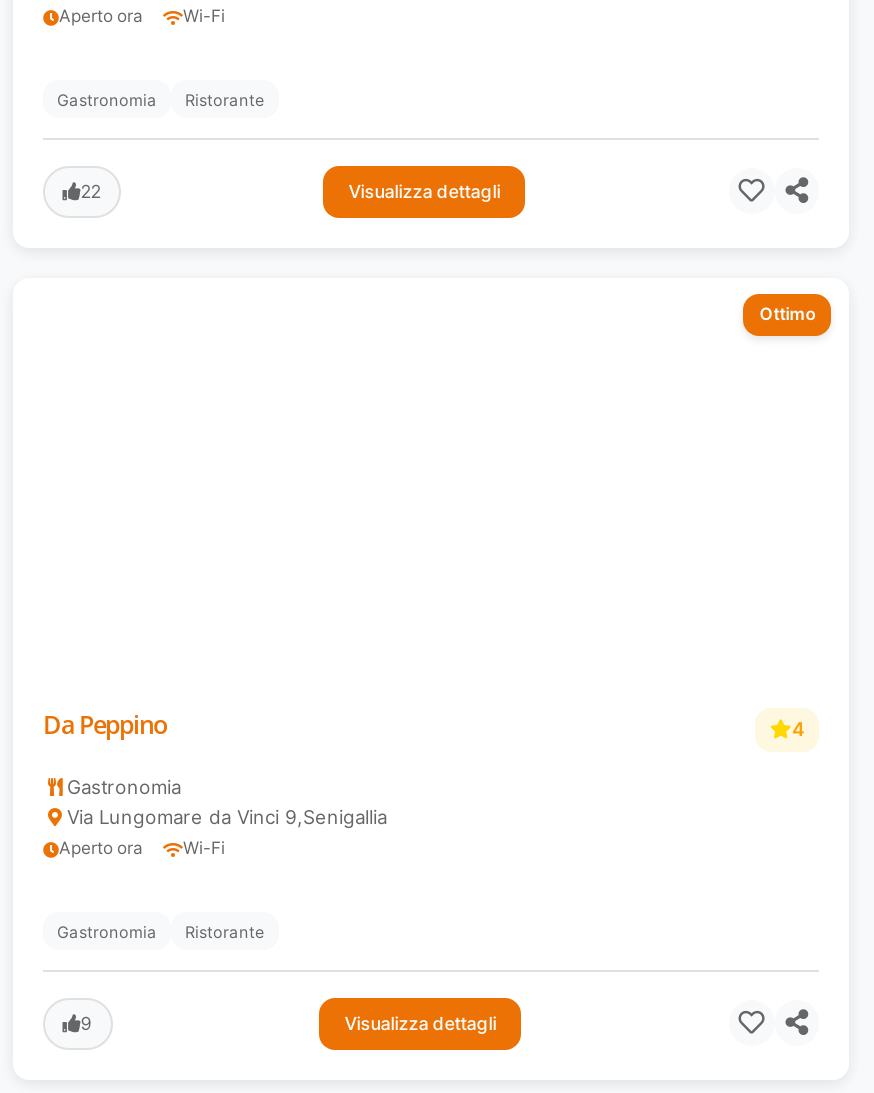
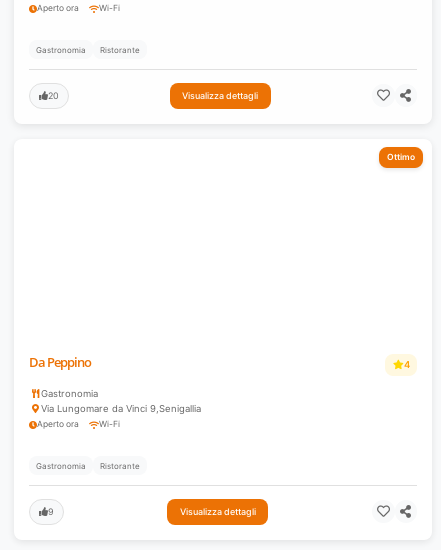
[81,179,101,201] 22 -> [48,89,59,100] 20

